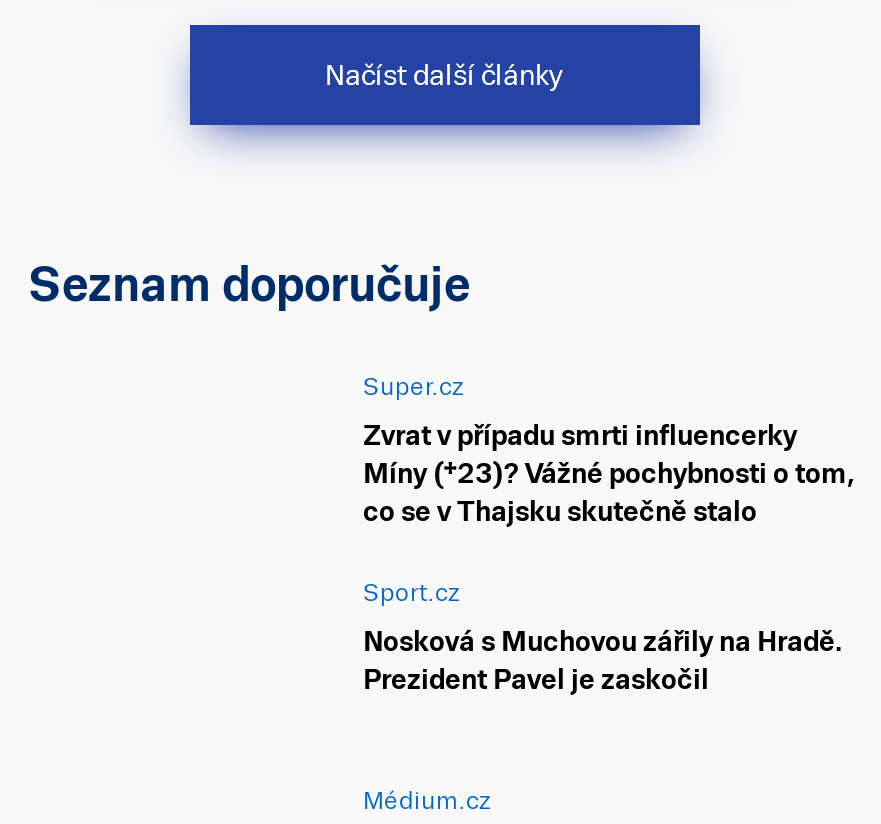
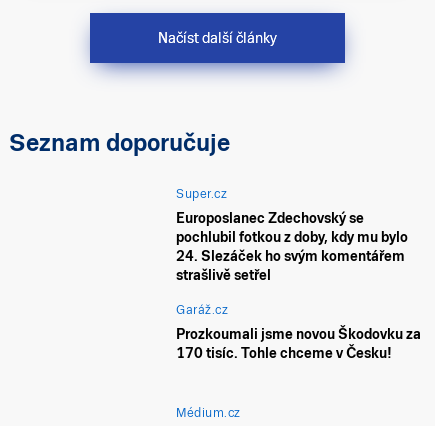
[363,419,855,527] Zvrat v případu smrti influencerky | Míny (†23)? Vážné pochybnosti o tom, | co se v Thajsku skutečně stalo -> [176,210,408,283] Europoslanec Zdechovský se | pochlubil fotkou z doby, kdy mu bylo | 24. Slezáček ho svým komentářem | strašlivě setřel
[363,580,461,608] Sport.cz -> [176,303,228,317] Garáž.cz
[363,626,843,696] Nosková s Muchovou zářily na Hradě. | Prezident Pavel je zaskočil -> [176,326,421,361] Prozkoumali jsme novou Škodovku za | 170 tisíc. Tohle chceme v Česku!

